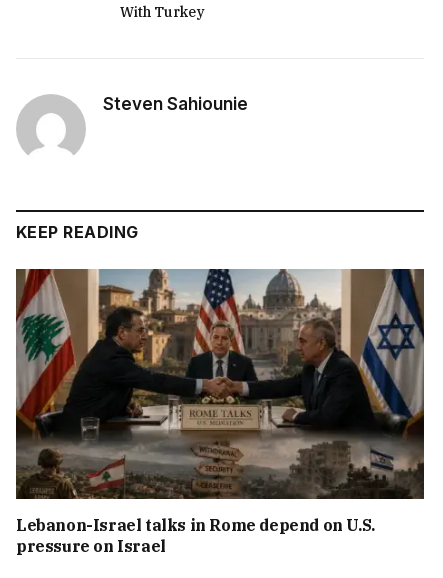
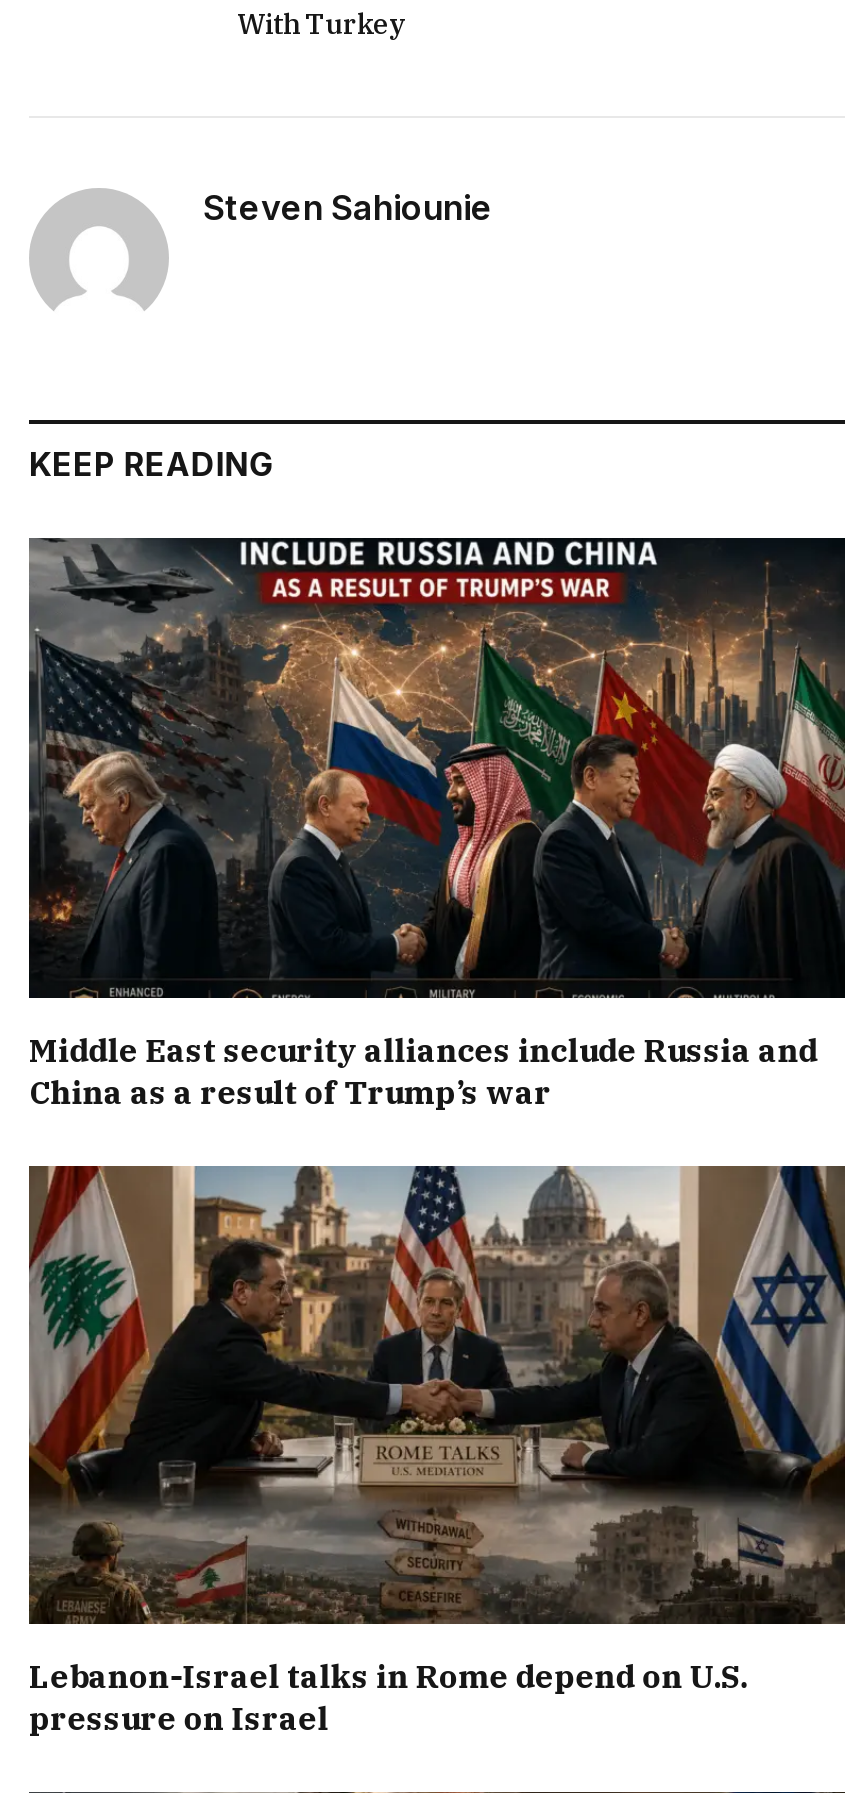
none -> [29,536,847,1111] [image] | Middle East security alliances include Russia and | China as a result of Trump’s war

